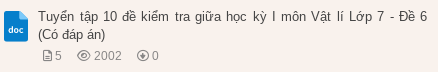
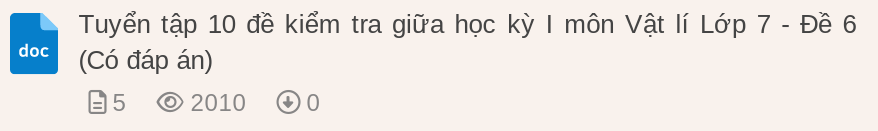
[94,49,122,63] 2002 -> [190,89,246,117] 2010

